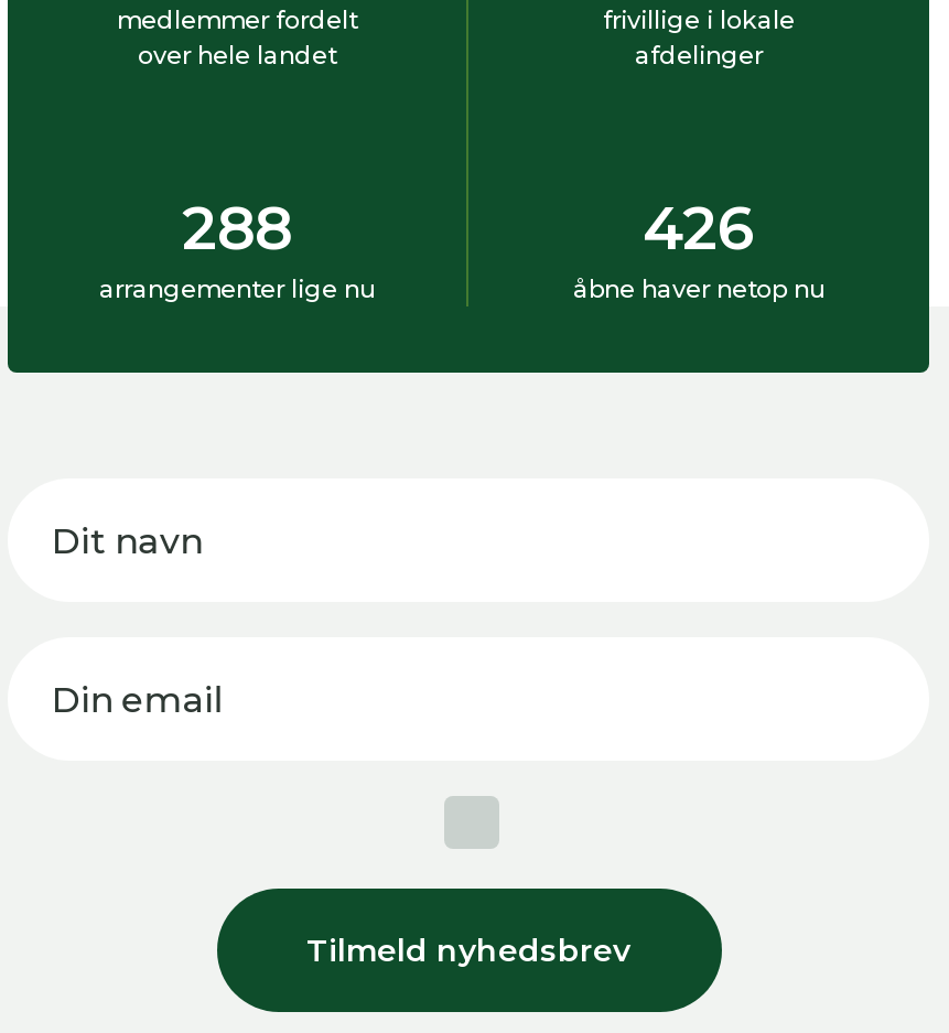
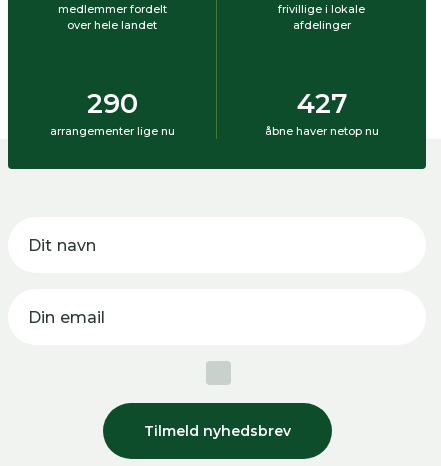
[182,193,292,265] 288 -> [86,87,137,120] 290
[643,193,755,265] 426 -> [296,87,346,120] 427

